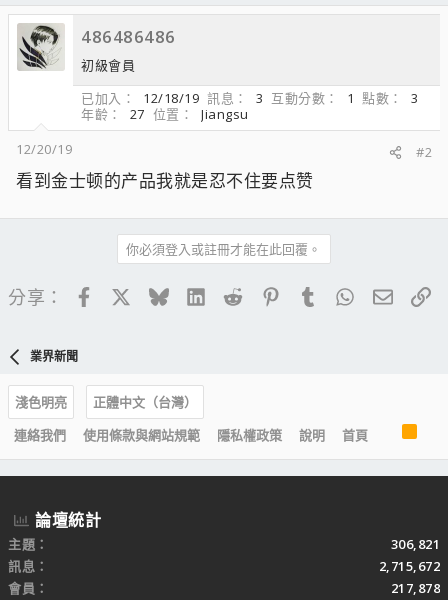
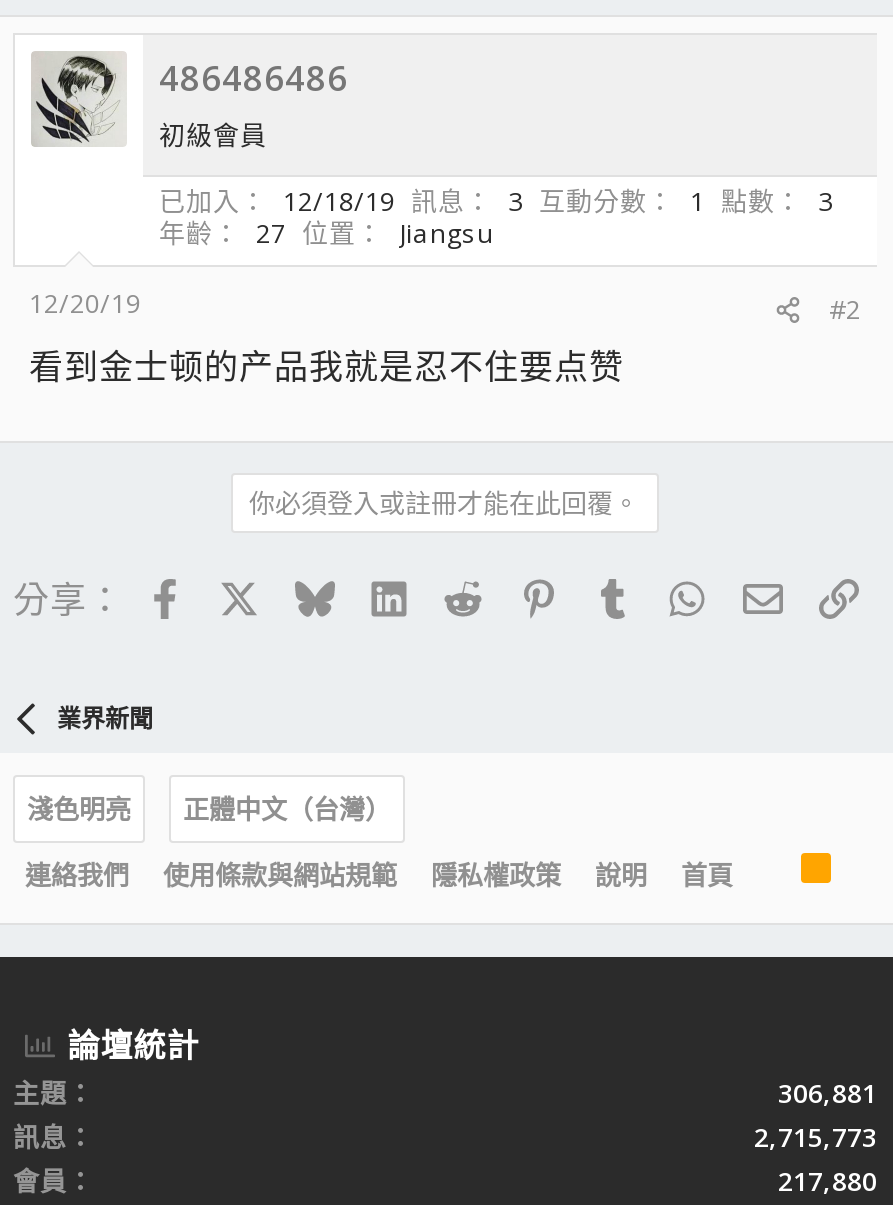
[390,535,440,553] 306,821 -> [778,1075,877,1111] 306,881
[378,557,440,575] 2,715,672 -> [754,1119,877,1155] 2,715,773
[390,579,440,597] 217,878 -> [778,1163,877,1199] 217,880

